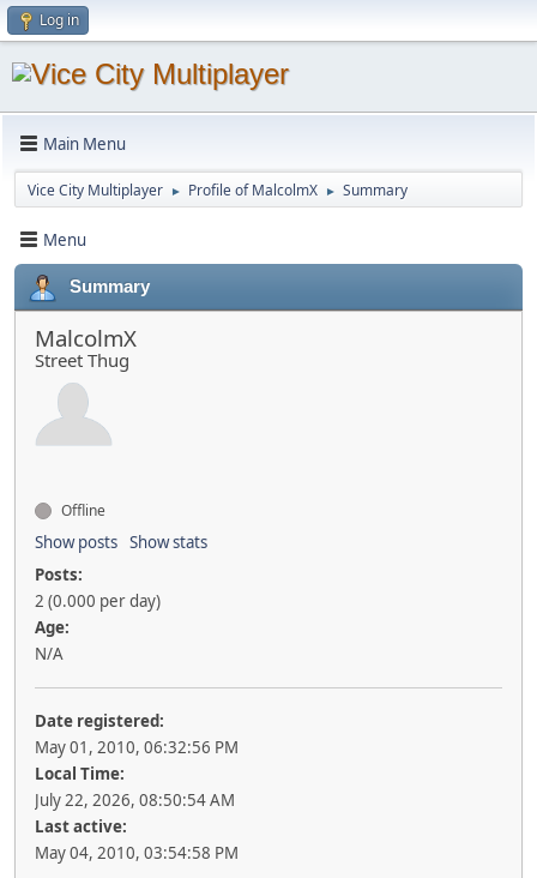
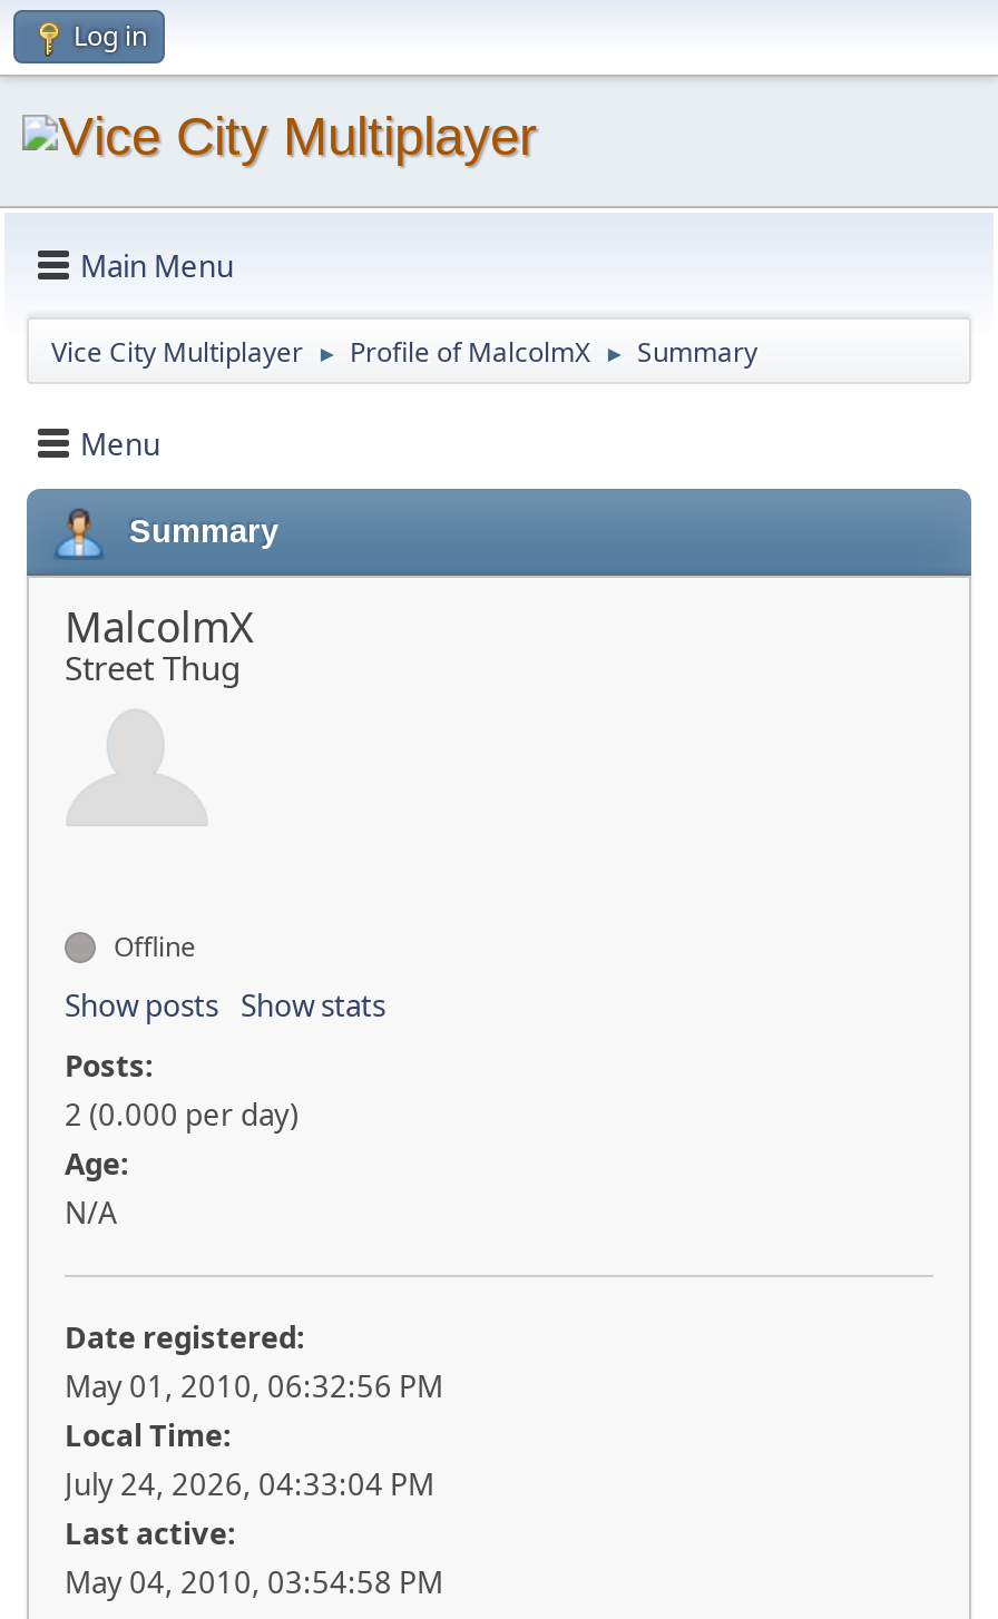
[35,789,235,811] July 22, 2026, 08:50:54 AM -> [65,1464,434,1504] July 24, 2026, 04:33:04 PM

